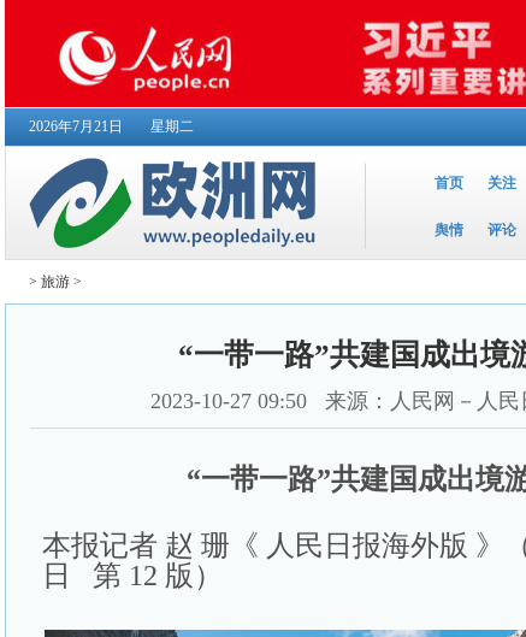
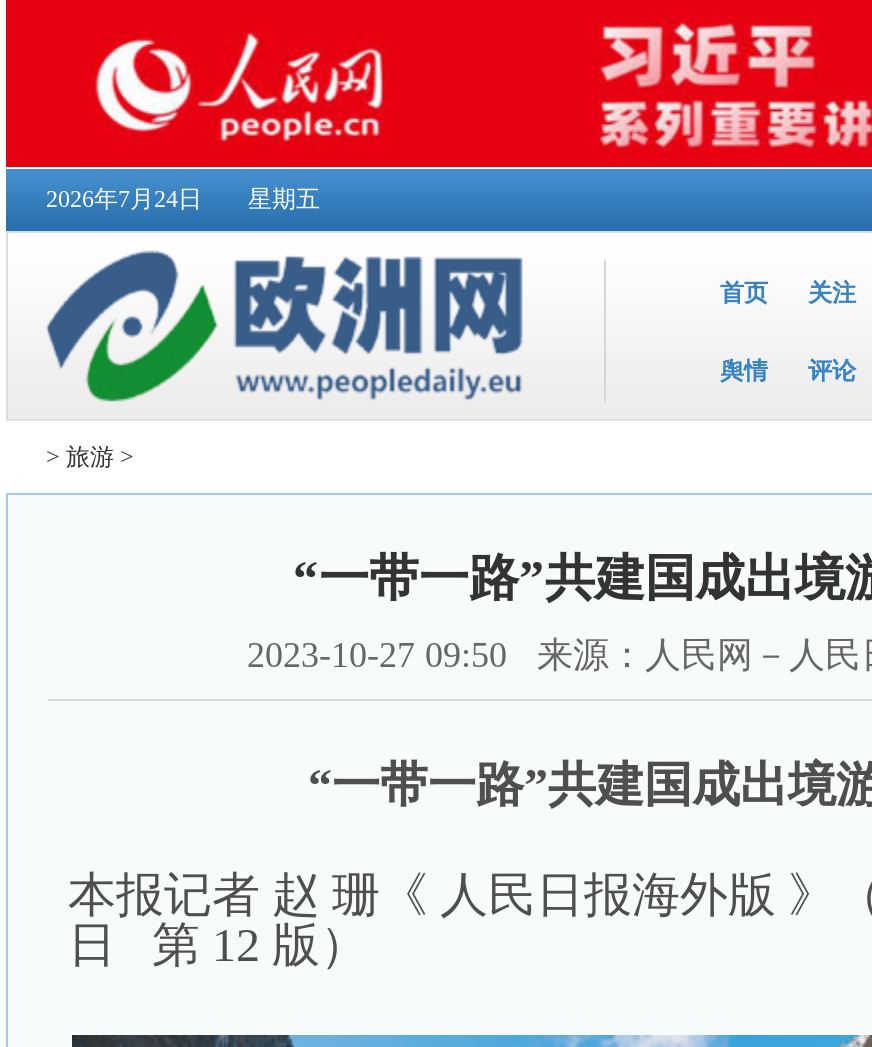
[29,118,126,135] 2026年7月21日 -> [46,185,208,213] 2026年7月24日
[150,118,194,135] 星期二 -> [248,185,320,213] 星期五

